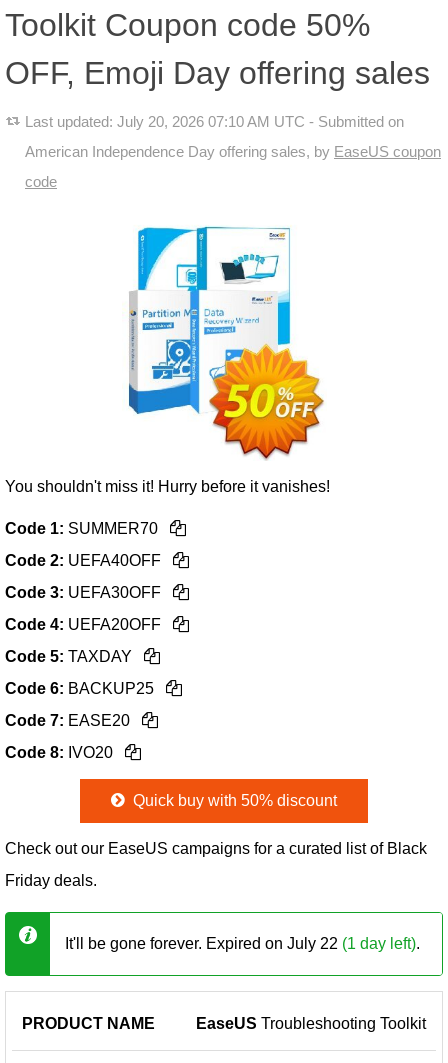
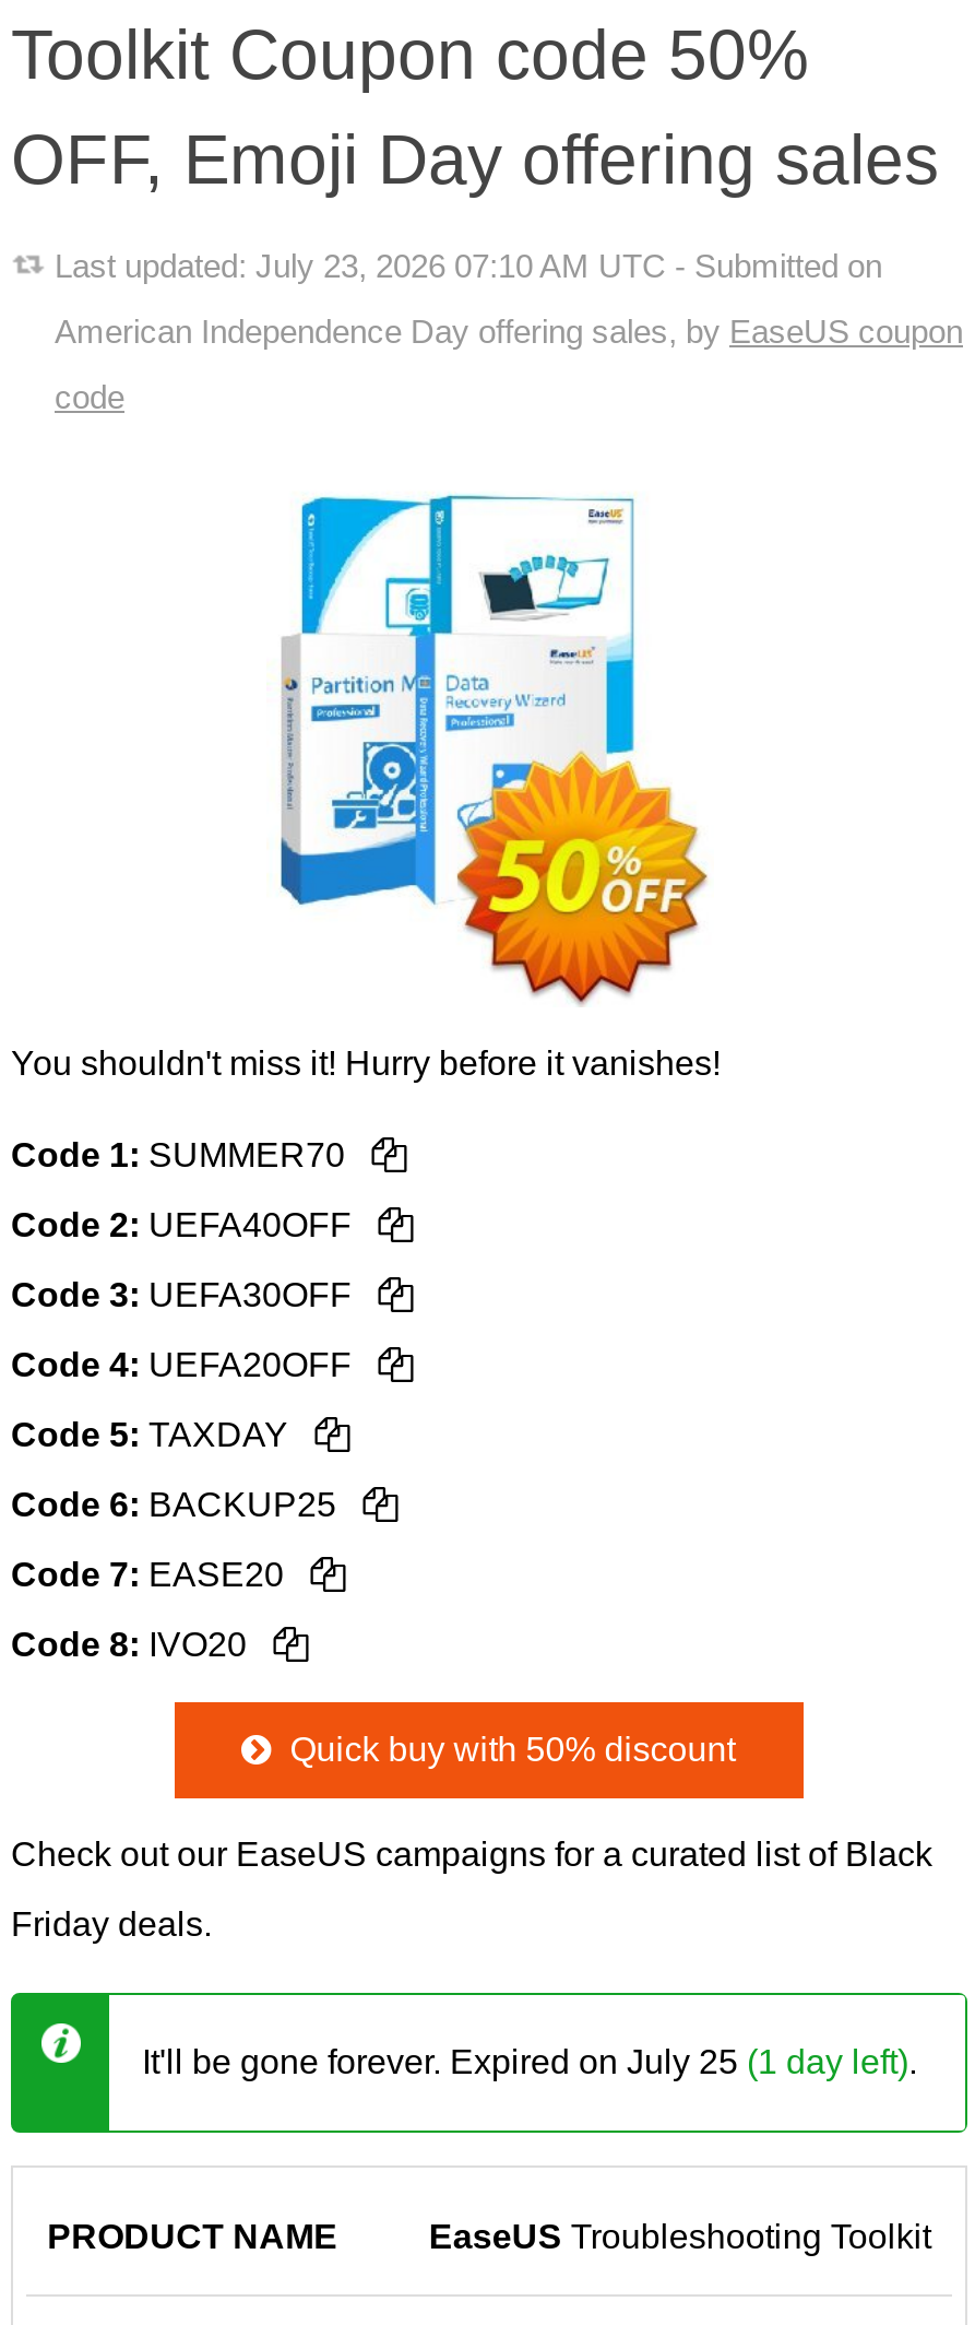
[25,113,404,130] Last updated: July 20, 2026 07:10 AM UTC - Submitted on -> [55,247,882,284] Last updated: July 23, 2026 07:10 AM UTC - Submitted on
[65,935,420,952] It'll be gone forever. Expired on July 22 (1 day left). -> [142,2044,917,2081] It'll be gone forever. Expired on July 25 (1 day left).

